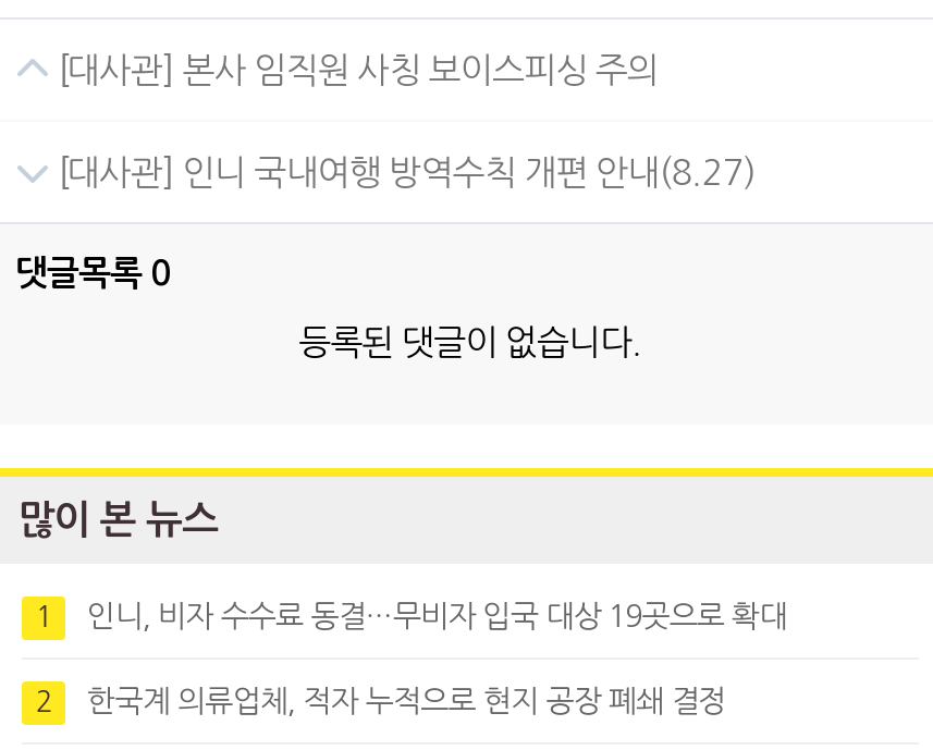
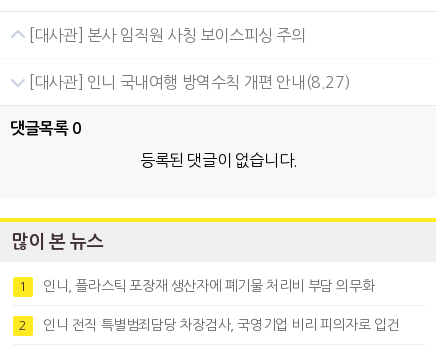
[87,600,786,631] 인니, 비자 수수료 동결…무비자 입국 대상 19곳으로 확대 -> [43,279,374,293] 인니, 플라스틱 포장재 생산자에 폐기물 처리비 부담 의무화
[87,685,726,716] 한국계 의류업체, 적자 누적으로 현지 공장 폐쇄 결정 -> [43,318,399,332] 인니 전직 특별범죄담당 차장검사, 국영기업 비리 피의자로 입건

